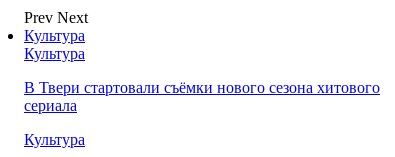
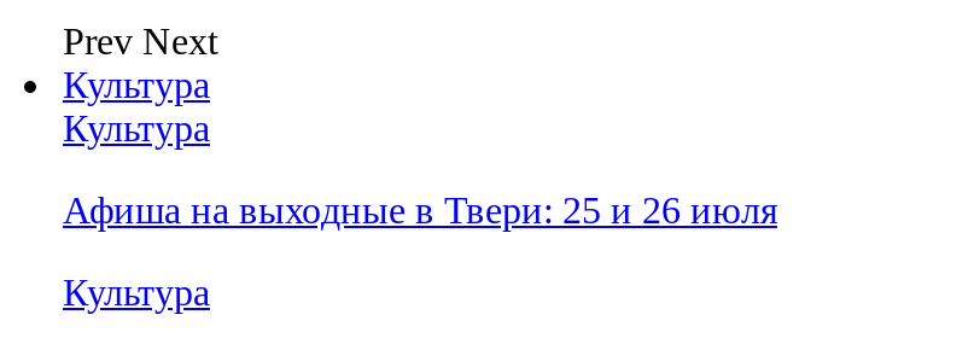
[24,79,380,114] В Твери стартовали съёмки нового сезона хитового | сериала -> [63,190,777,231] Афиша на выходные в Твери: 25 и 26 июля

